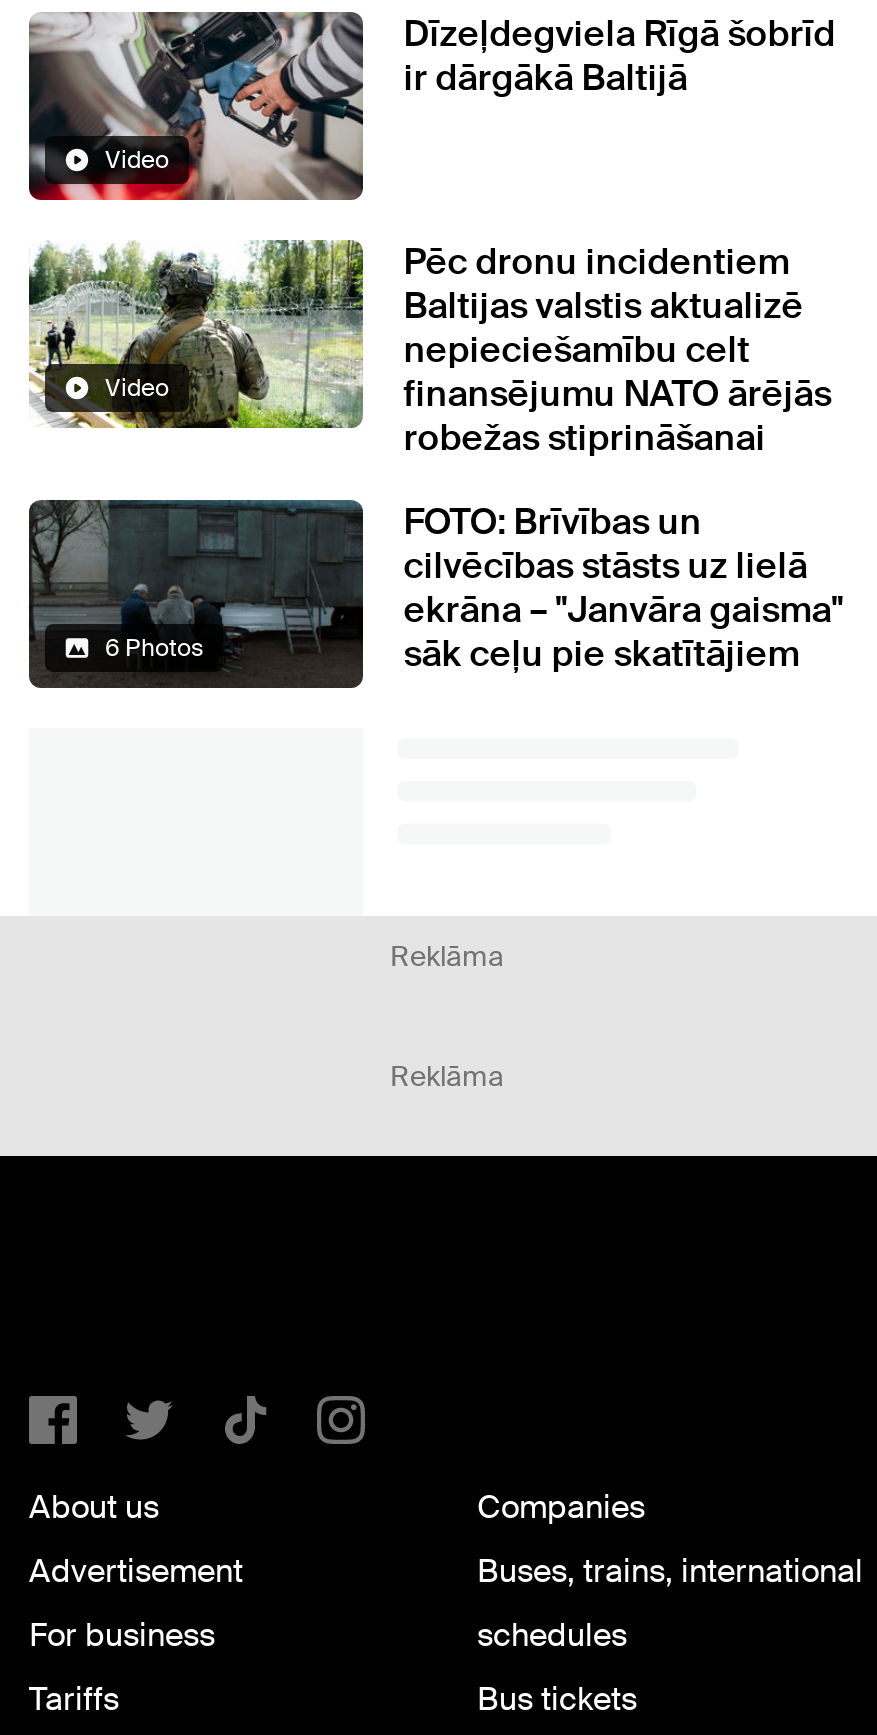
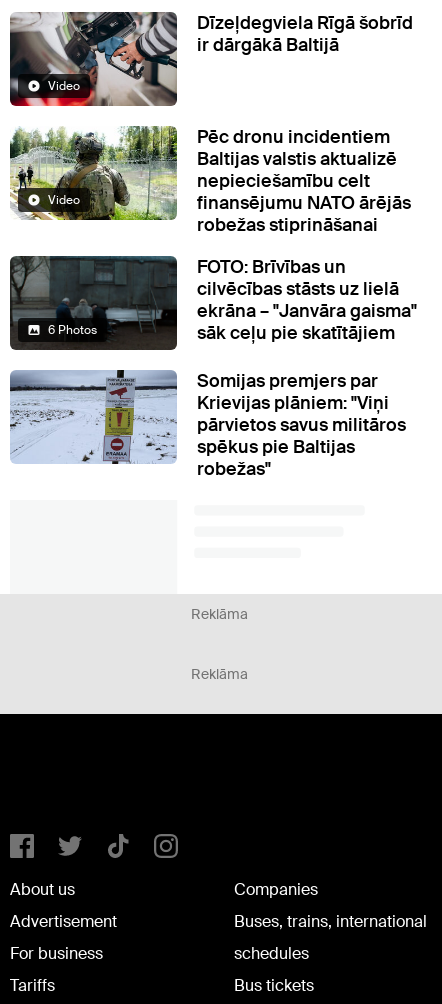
none -> [9,369,406,481] [image] | Somijas premjers par | Krievijas plāniem: "Viņi | pārvietos savus militāros | spēkus pie Baltijas | robežas"

